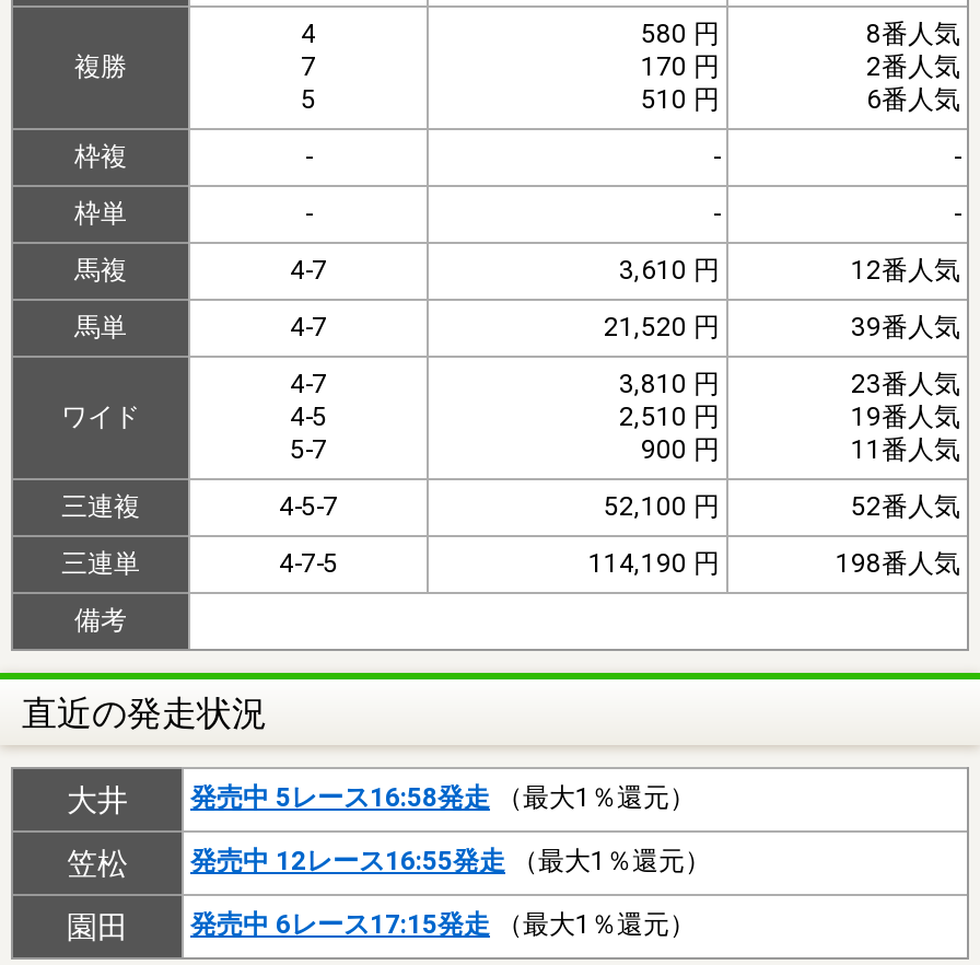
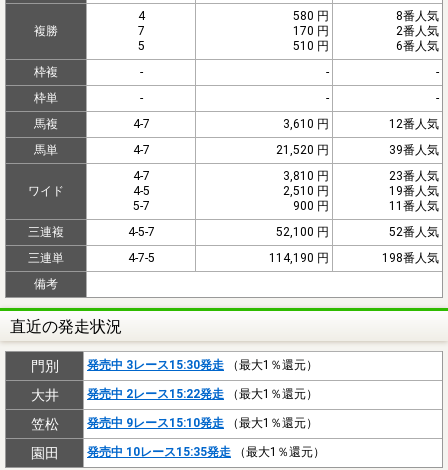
none -> [30,358,318,374] 門別 | 発売中 3レース15:30発走（最大1％還元）
[190,782,696,812] 発売中 5レース16:58発走（最大1％還元） -> [87,387,318,401] 発売中 2レース15:22発走（最大1％還元）
[190,845,711,876] 発売中 12レース16:55発走（最大1％還元） -> [87,416,318,430] 発売中 9レース15:10発走（最大1％還元）
[190,909,696,939] 発売中 6レース17:15発走（最大1％還元） -> [87,445,325,459] 発売中 10レース15:35発走（最大1％還元）

